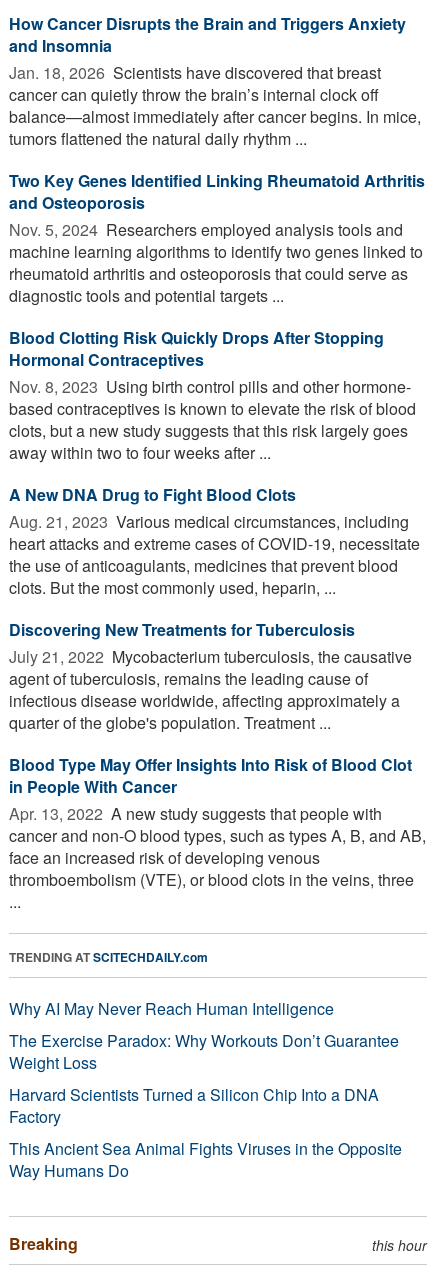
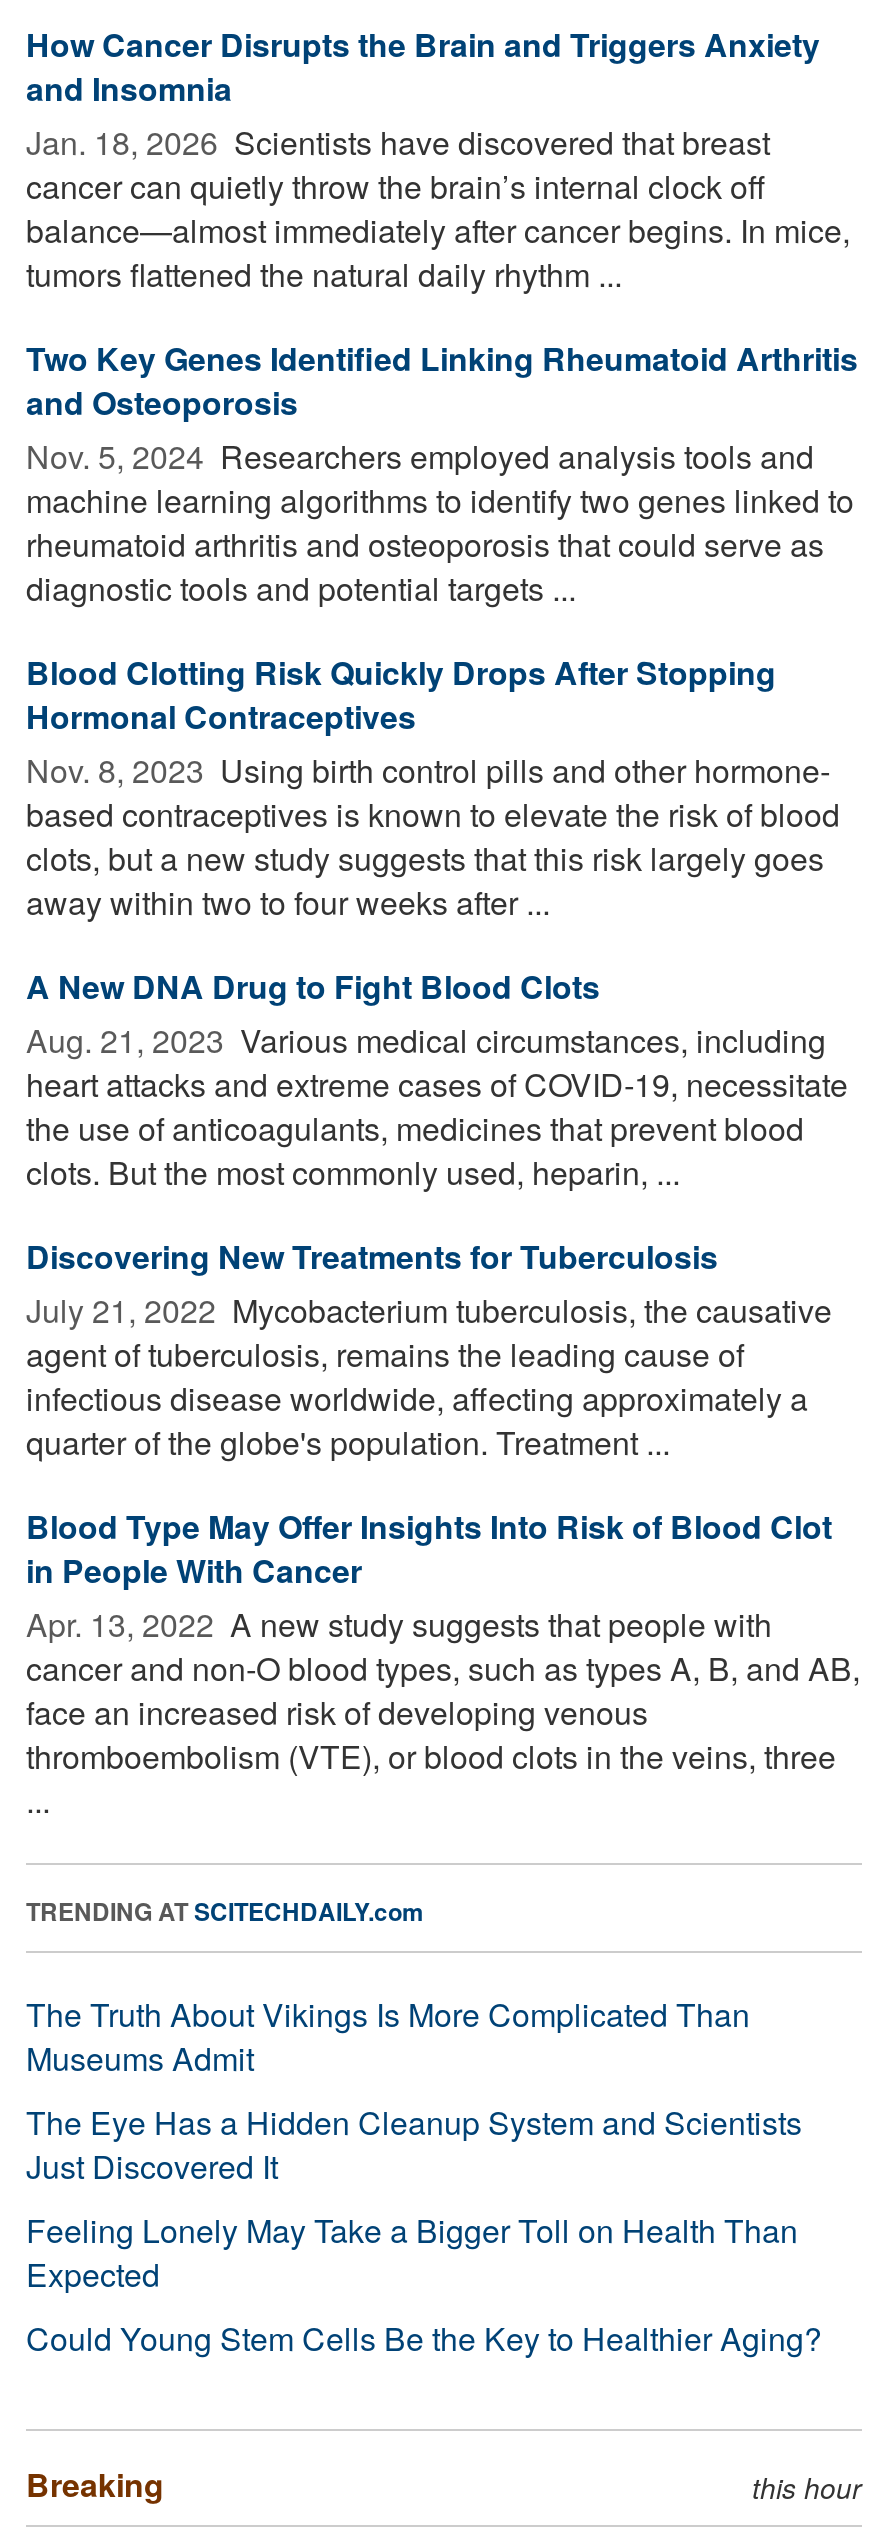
[9,997,402,1182] Why AI May Never Reach Human Intelligence | The Exercise Paradox: Why Workouts Don’t Guarantee | Weight Loss | Harvard Scientists Turned a Silicon Chip Into a DNA | Factory | This Ancient Sea Animal Fights Viruses in the Opposite | Way Humans Do -> [26,1991,822,2361] The Truth About Vikings Is More Complicated Than | Museums Admit | The Eye Has a Hidden Cleanup System and Scientists | Just Discovered It | Feeling Lonely May Take a Bigger Toll on Health Than | Expected | Could Young Stem Cells Be the Key to Healthier Aging?

